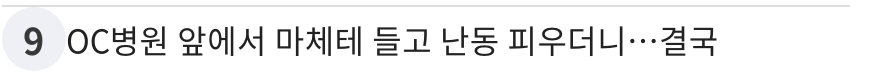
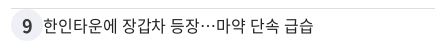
[23,12,719,66] 9 OC병원 앞에서 마체테 들고 난동 피우더니…결국 -> [21,11,314,38] 9 한인타운에 장갑차 등장…마약 단속 급습

